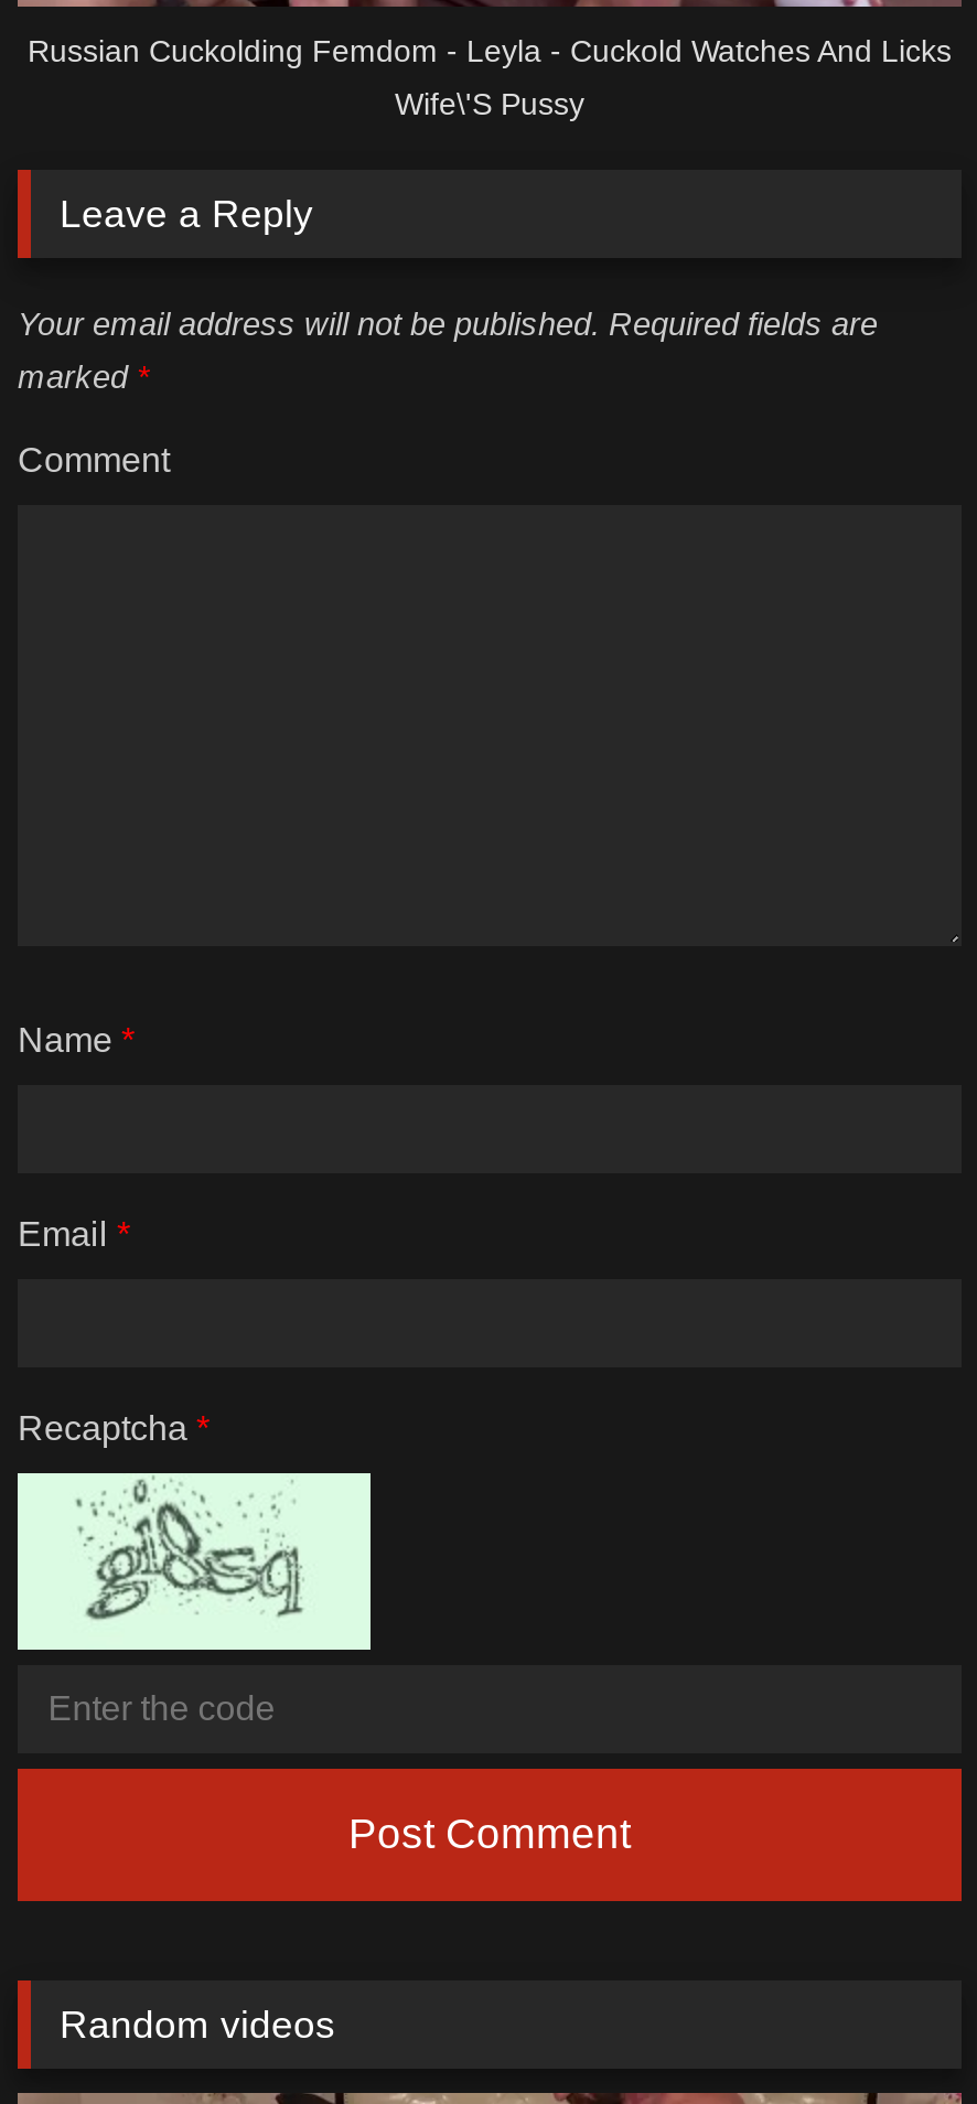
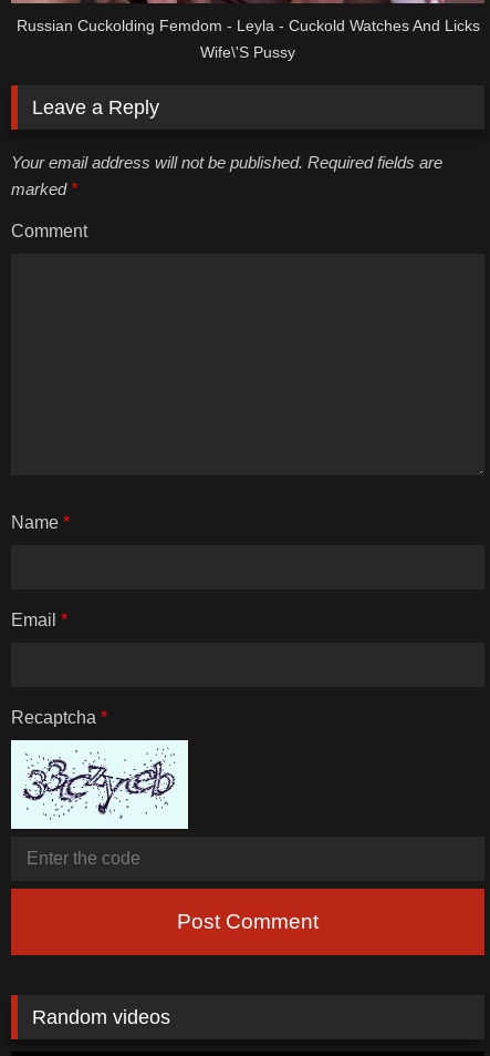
[42,1475,344,1628] [image] -> [22,742,176,820] [image]

